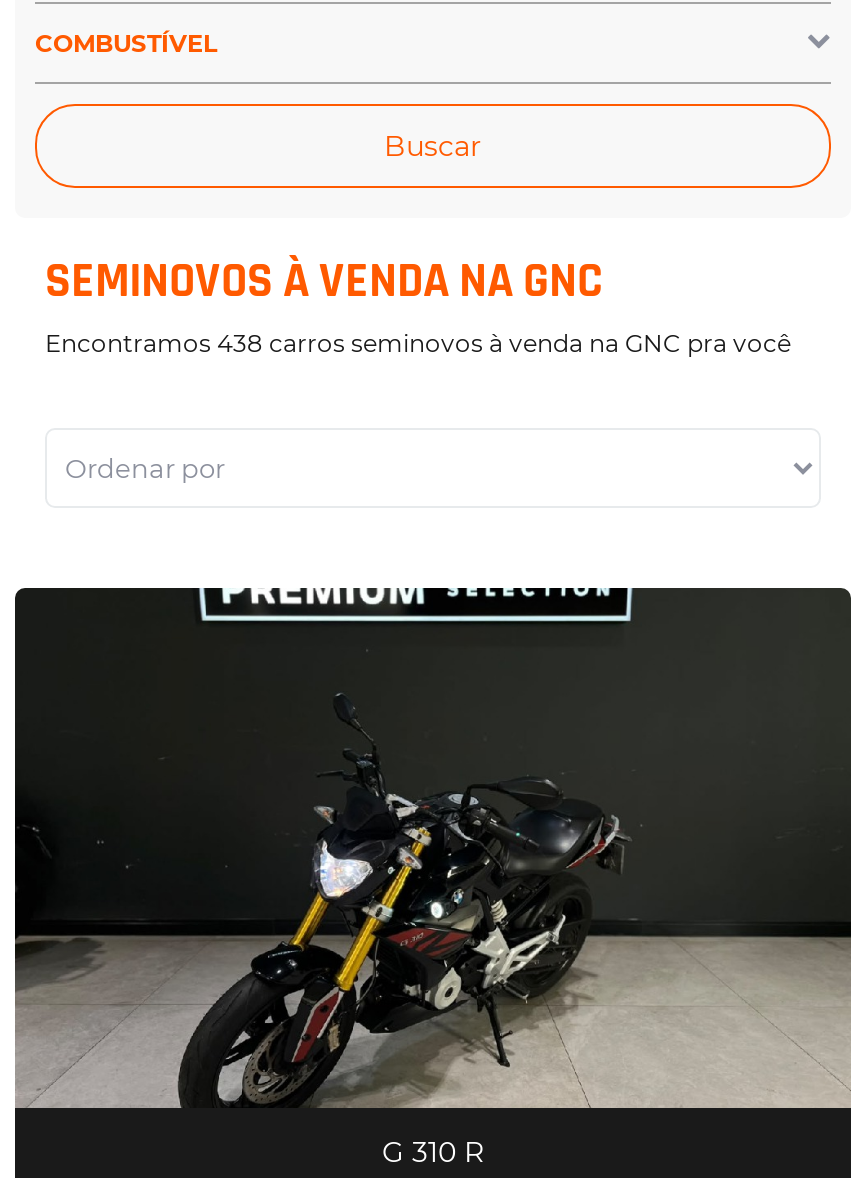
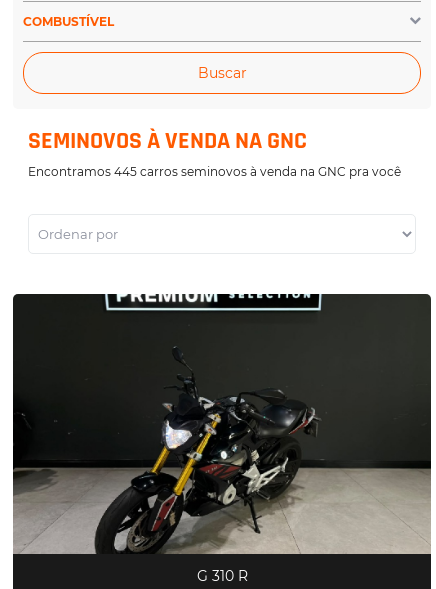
[45,328,791,358] Encontramos 438 carros seminovos à venda na GNC pra você -> [28,164,401,179] Encontramos 445 carros seminovos à venda na GNC pra você

